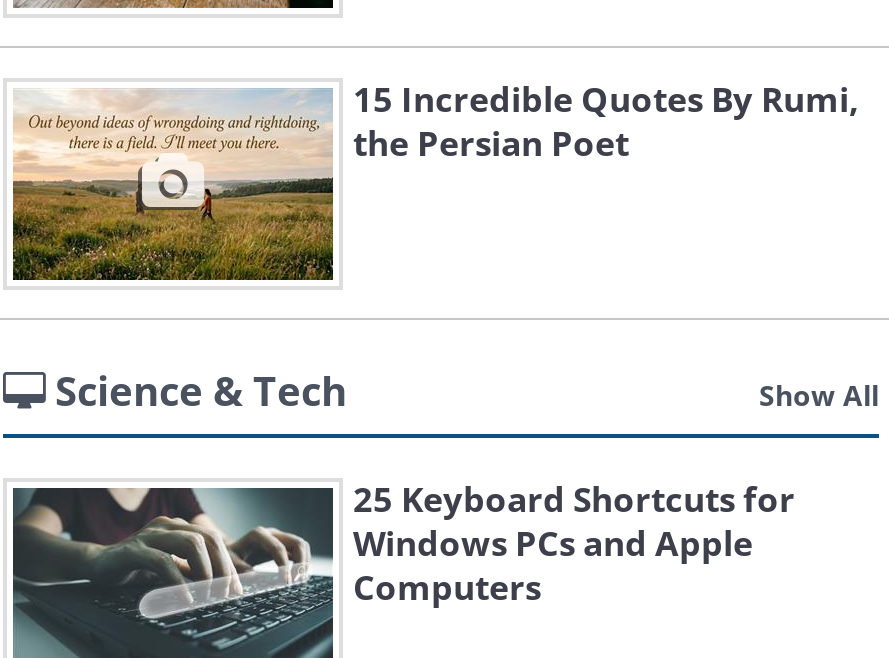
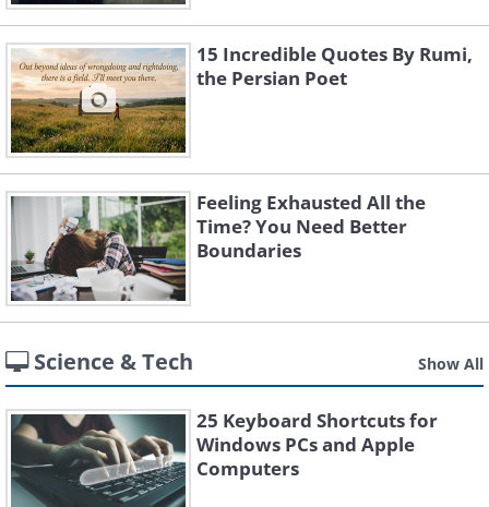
none -> [10,190,426,302] [image] | Feeling Exhausted All the | Time? You Need Better | Boundaries

